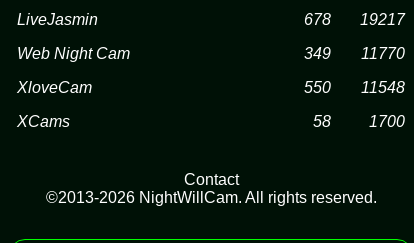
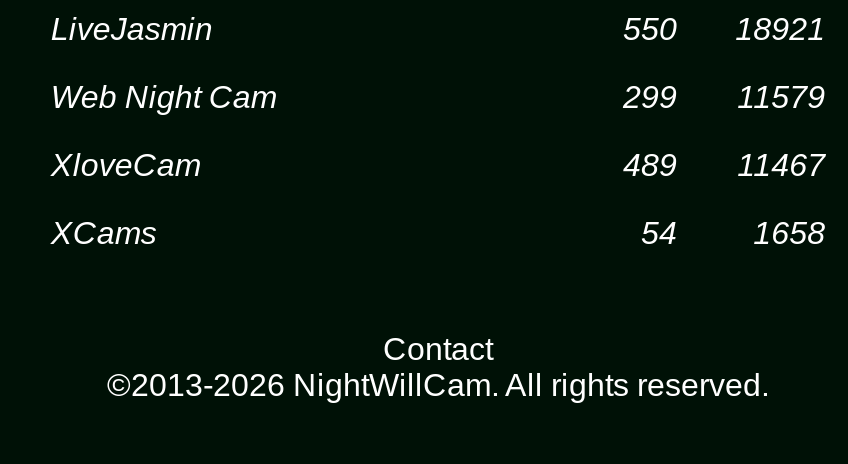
[303,11,330,28] 678 -> [623,12,677,46] 550
[360,11,405,28] 19217 -> [735,12,825,46] 18921
[303,45,330,62] 349 -> [623,80,677,114] 299
[361,45,405,62] 11770 -> [737,80,825,114] 11579
[303,79,330,96] 550 -> [623,148,677,182] 489
[361,79,405,96] 11548 -> [737,148,825,182] 11467
[312,113,330,130] 58 -> [641,216,677,250] 54
[369,113,405,130] 1700 -> [753,216,825,250] 1658

